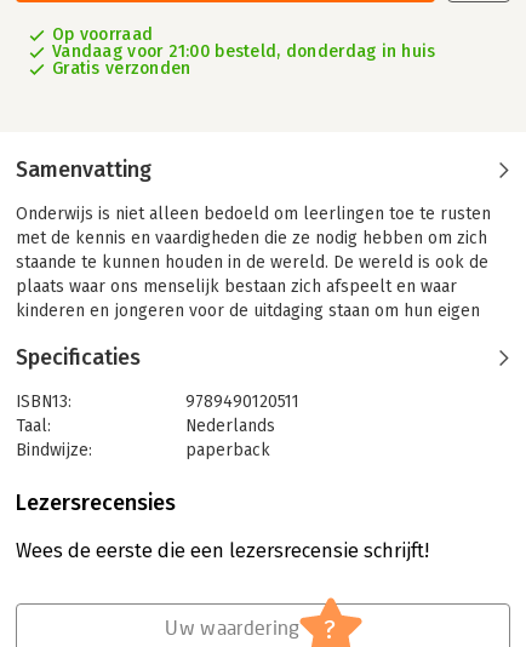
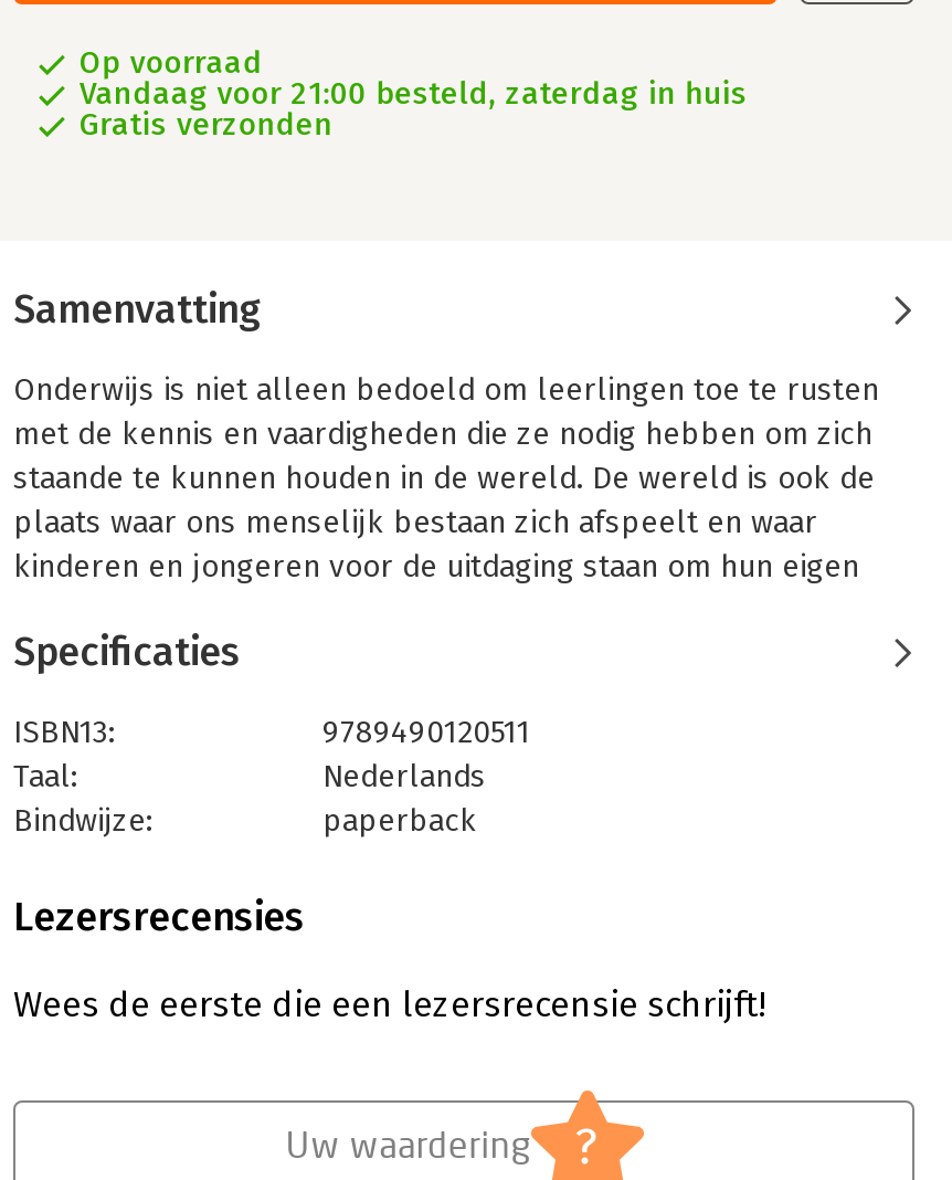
[52,41,436,62] Vandaag voor 21:00 besteld, donderdag in huis -> [80,75,747,113] Vandaag voor 21:00 besteld, zaterdag in huis

